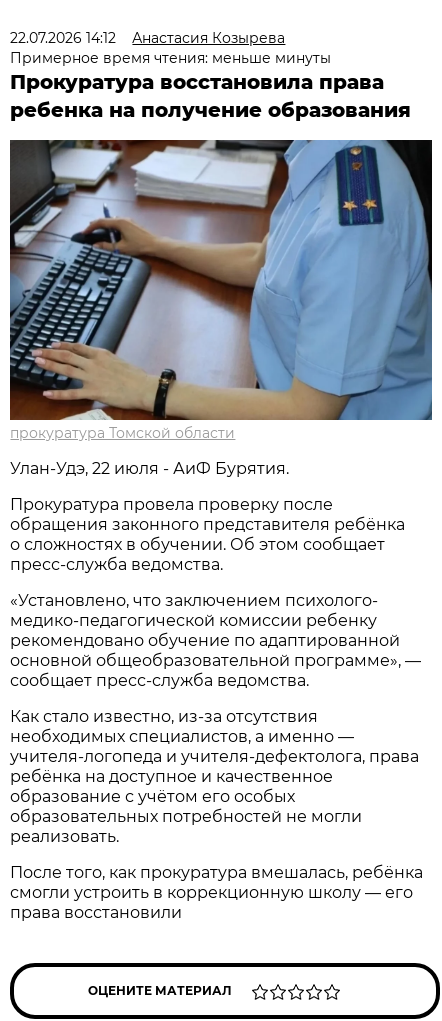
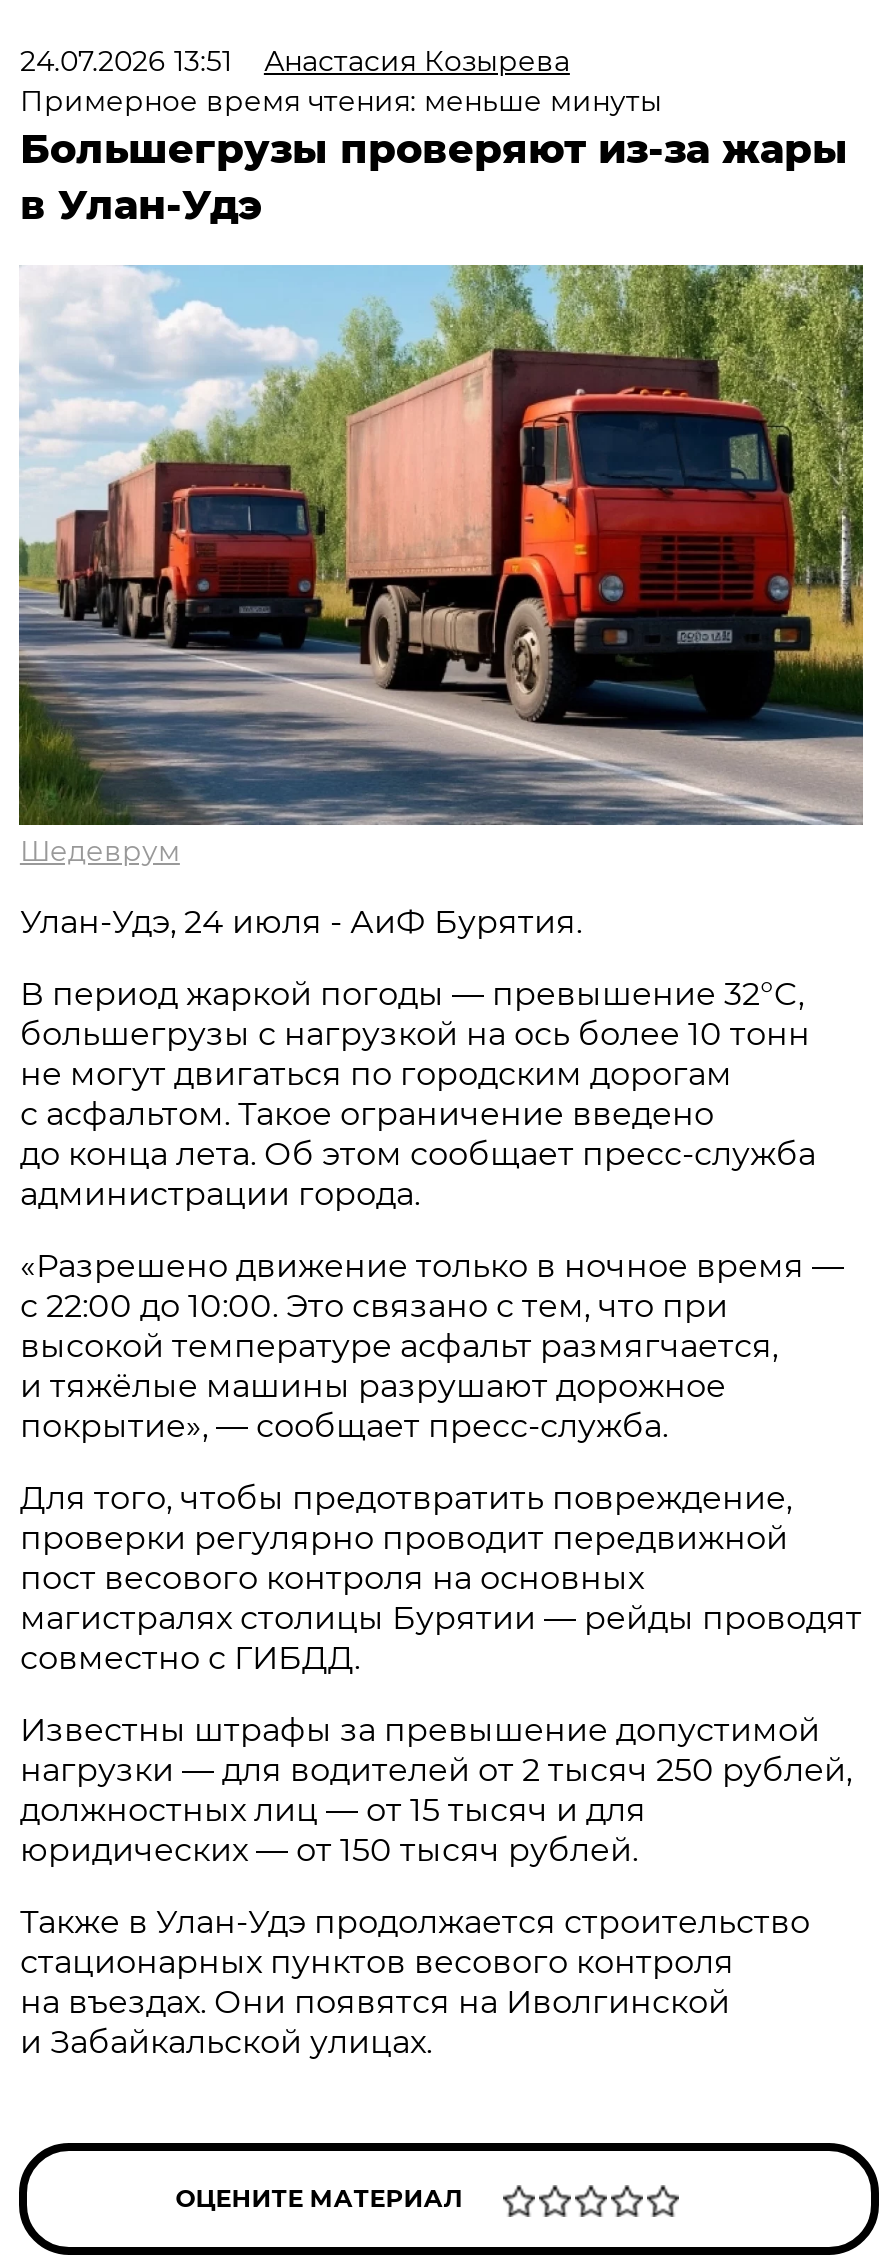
[10,29,285,47] 22.07.2026 14:12 Анастасия Козырева -> [20,43,570,79] 24.07.2026 13:51 Анастасия Козырева
[10,70,411,122] Прокуратура восстановила права | ребенка на получение образования -> [20,125,848,229] Большегрузы проверяют из-за жары | в Улан-Удэ
[9,139,433,922] [image] | прокуратура Томской области | Улан-Удэ, 22 июля - АиФ Бурятия. | Прокуратура провела проверку после | обращения законного представителя ребёнка | о сложностях в обучении. Об этом сообщает | пресс-служба ведомства. | «Установлено, что заключением психолого- | медико-педагогической комиссии ребенку | рекомендовано обучение по адаптированной | основной общеобразовательной программе», — | сообщает пресс-служба ведомства. | Как стало известно, из-за отсутствия | необходимых специалистов, а именно — | учителя-логопеда и учителя-дефектолога, права | ребёнка на доступное и качественное | образование с учётом его особых | образовательных потребностей не могли | реализовать. | После того, как прокуратура вмешалась, ребёнка | смогли устроить в коррекционную школу — его | права восстановили -> [19,263,865,2061] [image] | Шедеврум | Улан-Удэ, 24 июля - АиФ Бурятия. | В период жаркой погоды — превышение 32°C, | большегрузы с нагрузкой на ось более 10 тонн | не могут двигаться по городским дорогам | с асфальтом. Такое ограничение введено | до конца лета. Об этом сообщает пресс-служба | администрации города. | «Разрешено движение только в ночное время — | с 22:00 до 10:00. Это связано с тем, что при | высокой температуре асфальт размягчается, | и тяжёлые машины разрушают дорожное | покрытие», — сообщает пресс-служба. | Для того, чтобы предотвратить повреждение, | проверки регулярно проводит передвижной | пост весового контроля на основных | магистралях столицы Бурятии — рейды проводят | совместно с ГИБДД. | Известны штрафы за превышение допустимой | нагрузки — для водителей от 2 тысяч 250 рублей, | должностных лиц — от 15 тысяч и для | юридических — от 150 тысяч рублей. | Также в Улан-Удэ продолжается строительство | стационарных пунктов весового контроля | на въездах. Они появятся на Иволгинской | и Забайкальской улицах.

